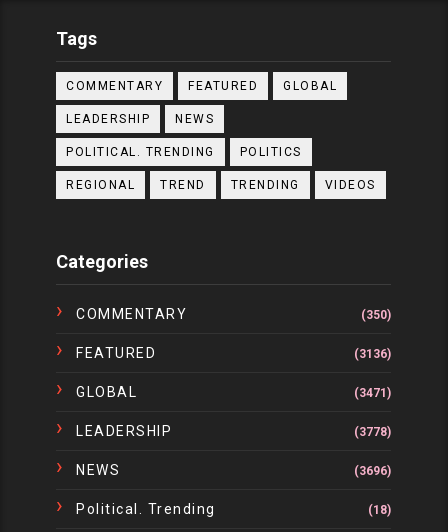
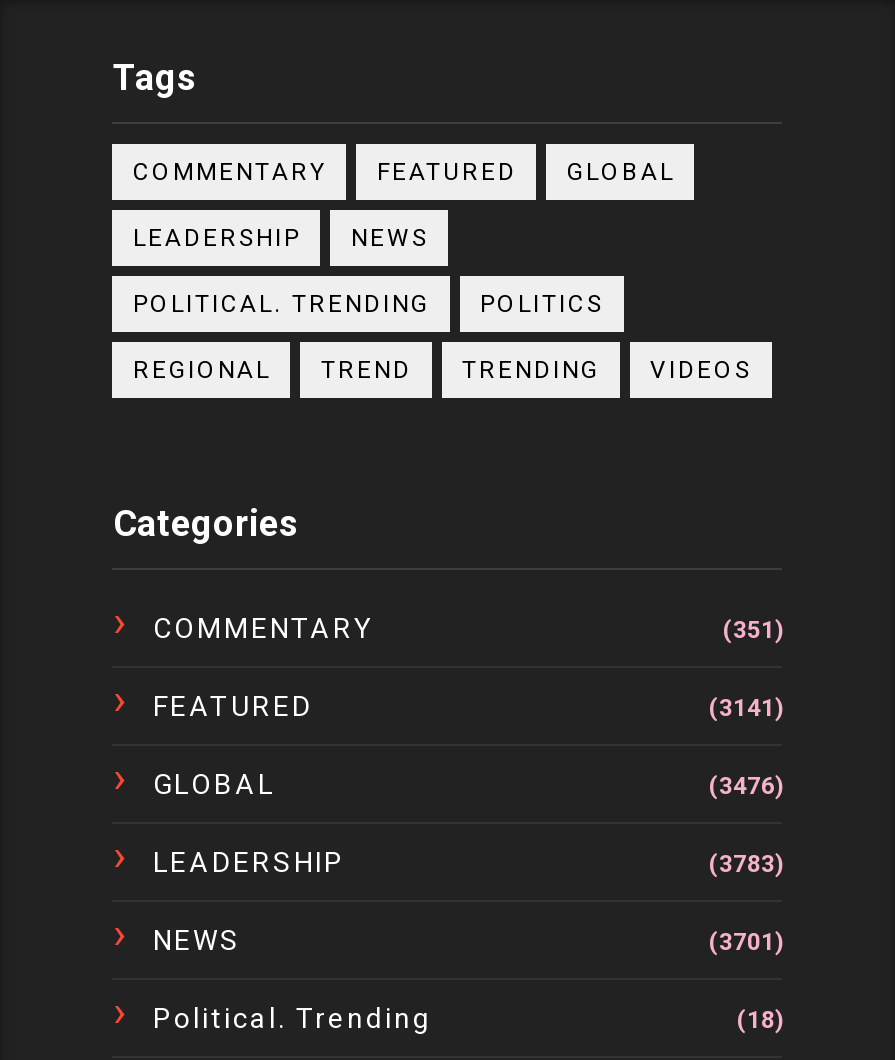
[361,308,391,322] (350) -> [723,617,783,645] (351)
[354,347,391,361] (3136) -> [709,695,783,723] (3141)
[354,386,391,400] (3471) -> [709,773,783,801] (3476)
[354,425,391,439] (3778) -> [709,851,783,879] (3783)
[354,464,391,478] (3696) -> [709,929,783,957] (3701)

